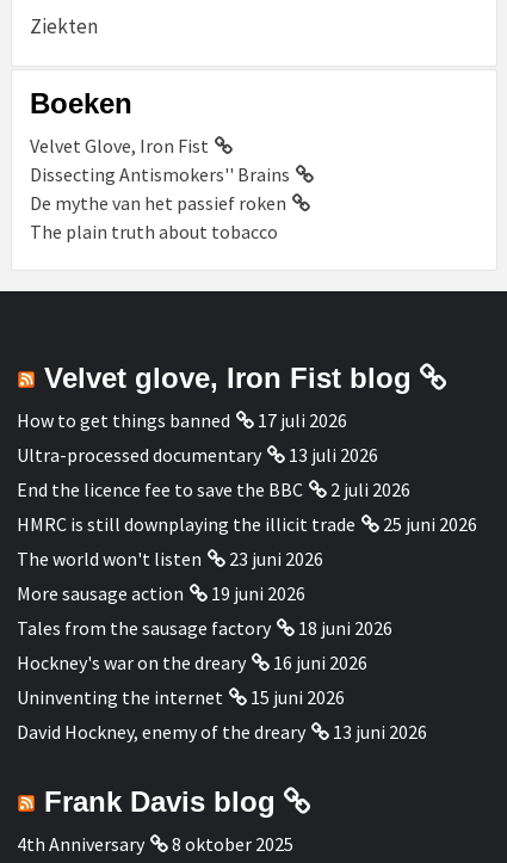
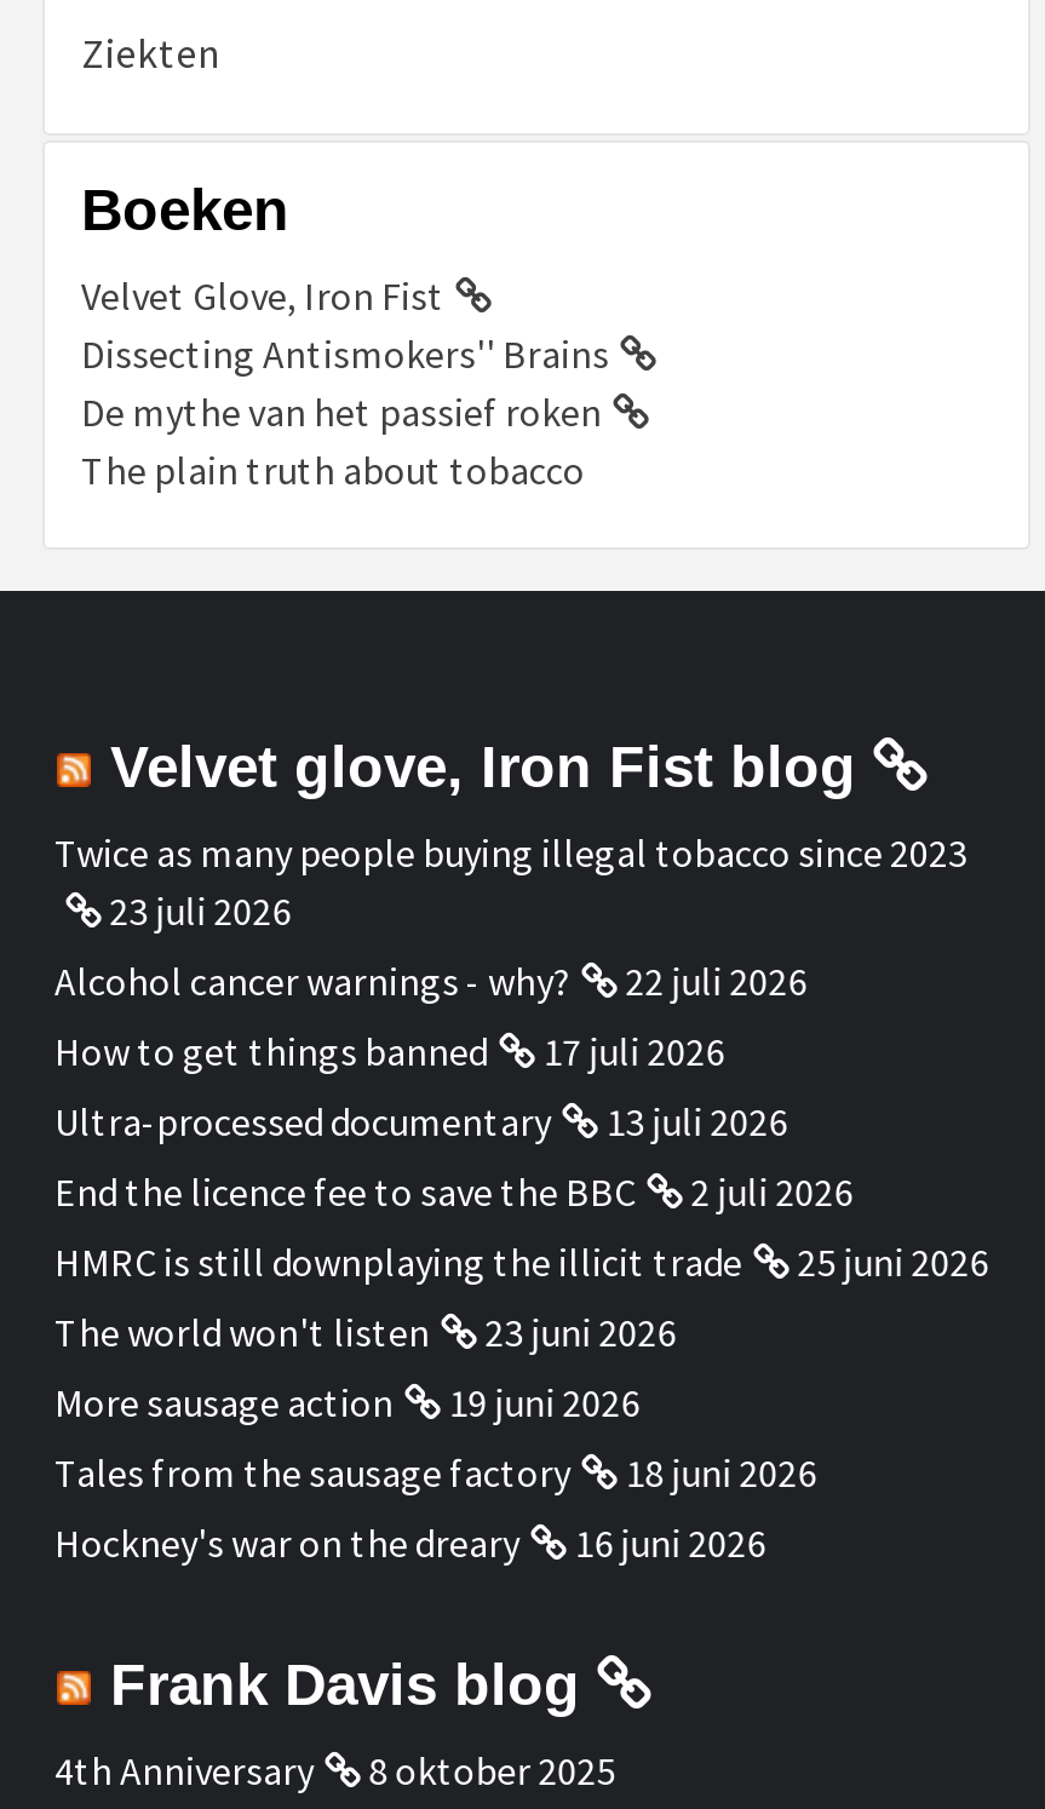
none -> [54,827,968,1004] Twice as many people buying illegal tobacco since 2023 | 23 juli 2026 | Alcohol cancer warnings - why? | 22 juli 2026
moved [17,408,477,674] -> [54,1026,989,1566]: How to get things banned | 17 juli 2026 | Ultra-processed documentary | ... | Hockney's war on the dreary | 16 juni 2026
[17,685,427,743] Uninventing the internet | 15 juni 2026 | David Hockney, enemy of the dreary | 13 juni 2026 -> none

